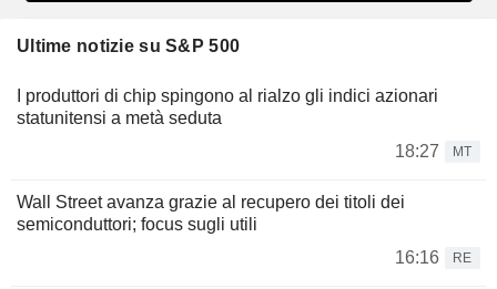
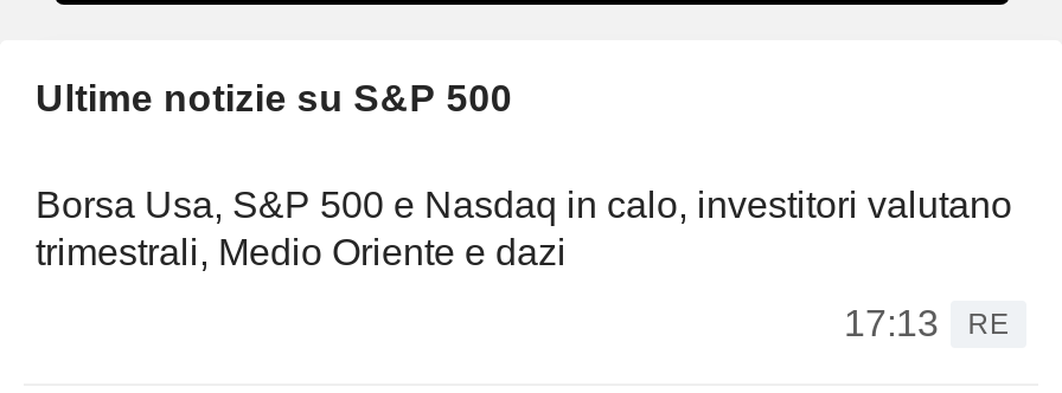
[17,87,472,267] I produttori di chip spingono al rialzo gli indici azionari | statunitensi a metà seduta | 18:27 | MT | Wall Street avanza grazie al recupero dei titoli dei | semiconduttori; focus sugli utili | 16:16 -> [36,185,1012,344] Borsa Usa, S&P 500 e Nasdaq in calo, investitori valutano | trimestrali, Medio Oriente e dazi | 17:13

